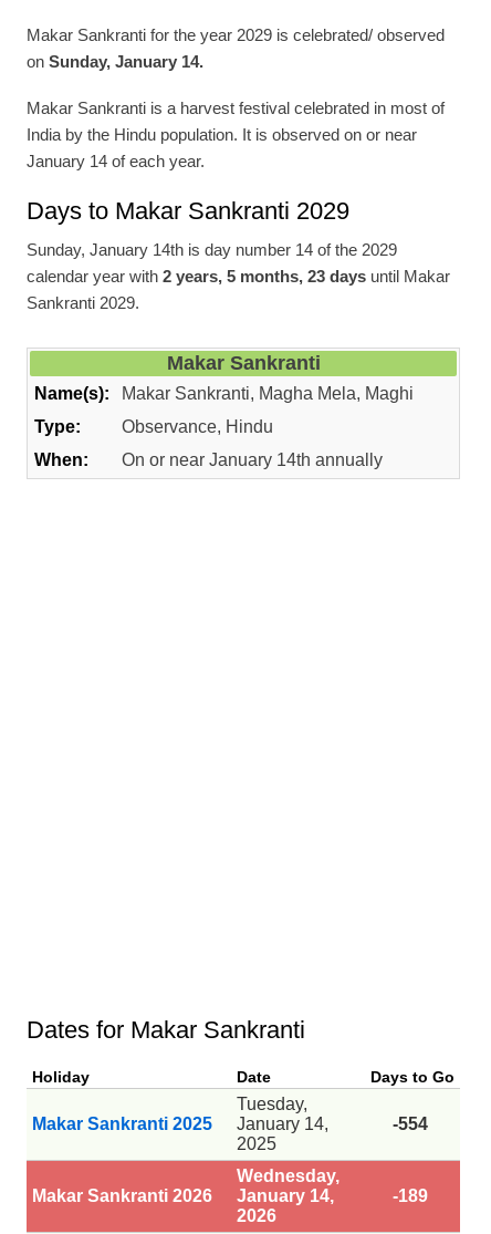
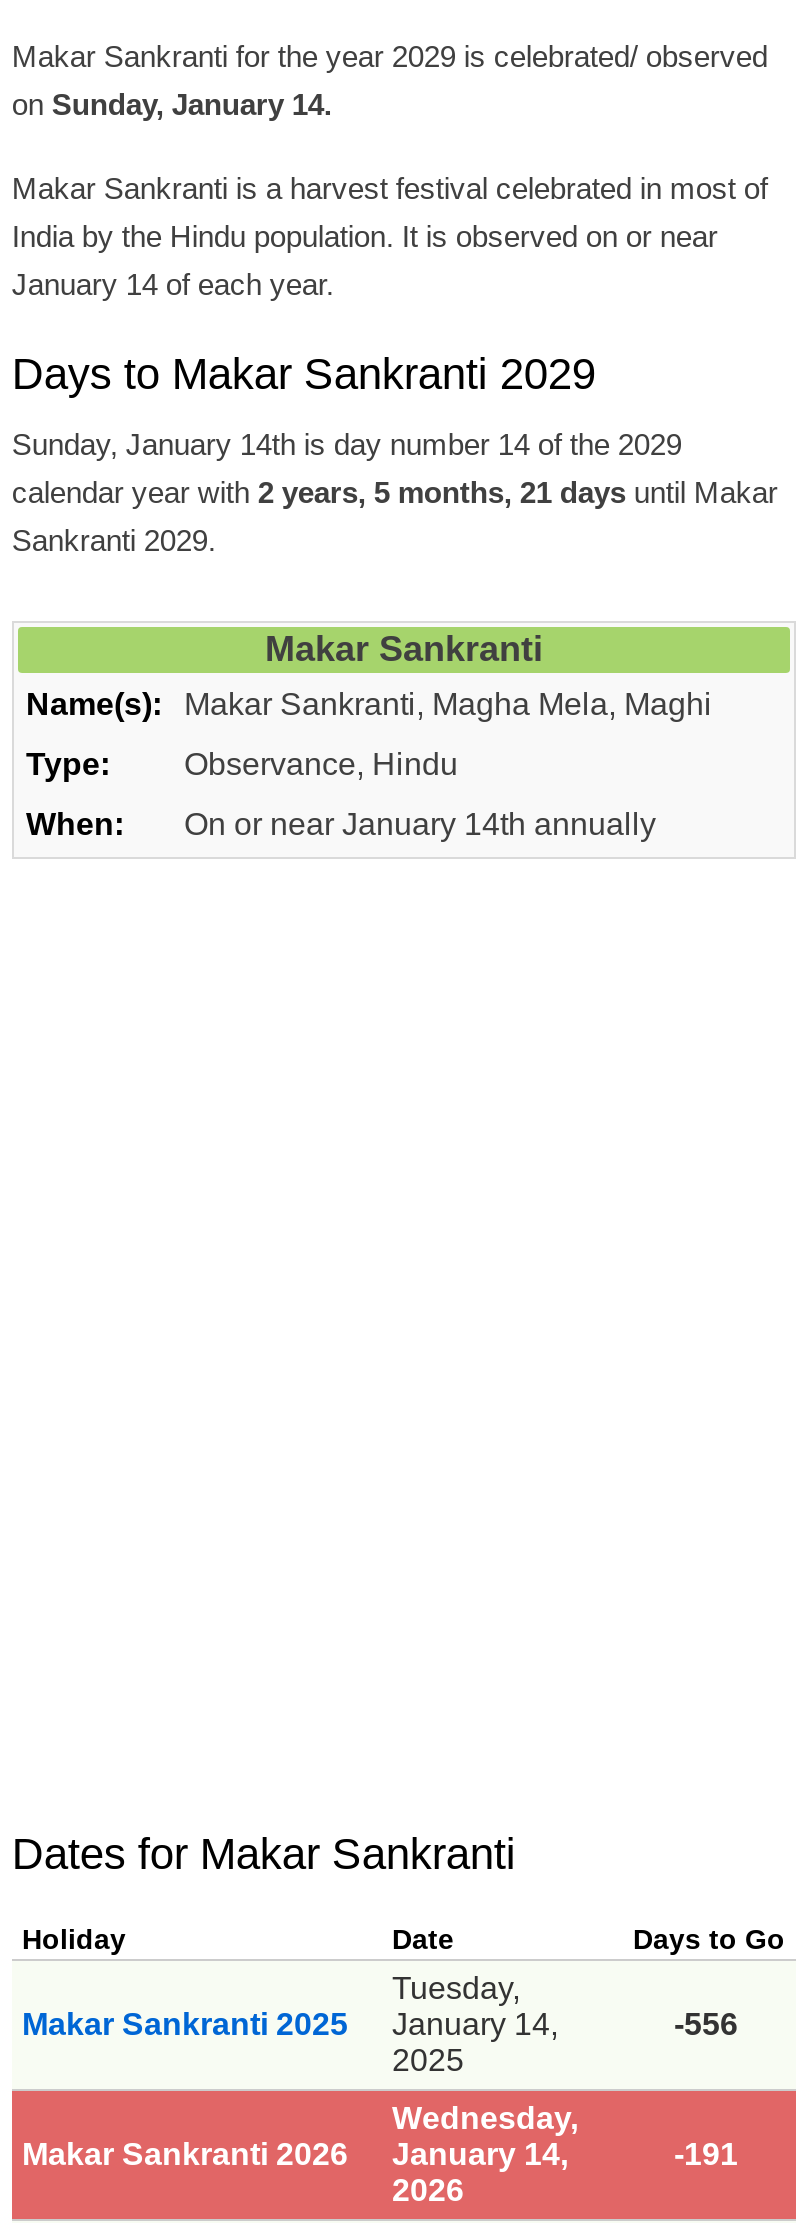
[26,267,450,286] calendar year with 2 years, 5 months, 23 days until Makar -> [12,476,778,510] calendar year with 2 years, 5 months, 21 days until Makar
[393,1114,428,1133] -554 -> [674,2007,738,2041] -556
[393,1186,428,1205] -189 -> [674,2137,738,2171] -191

